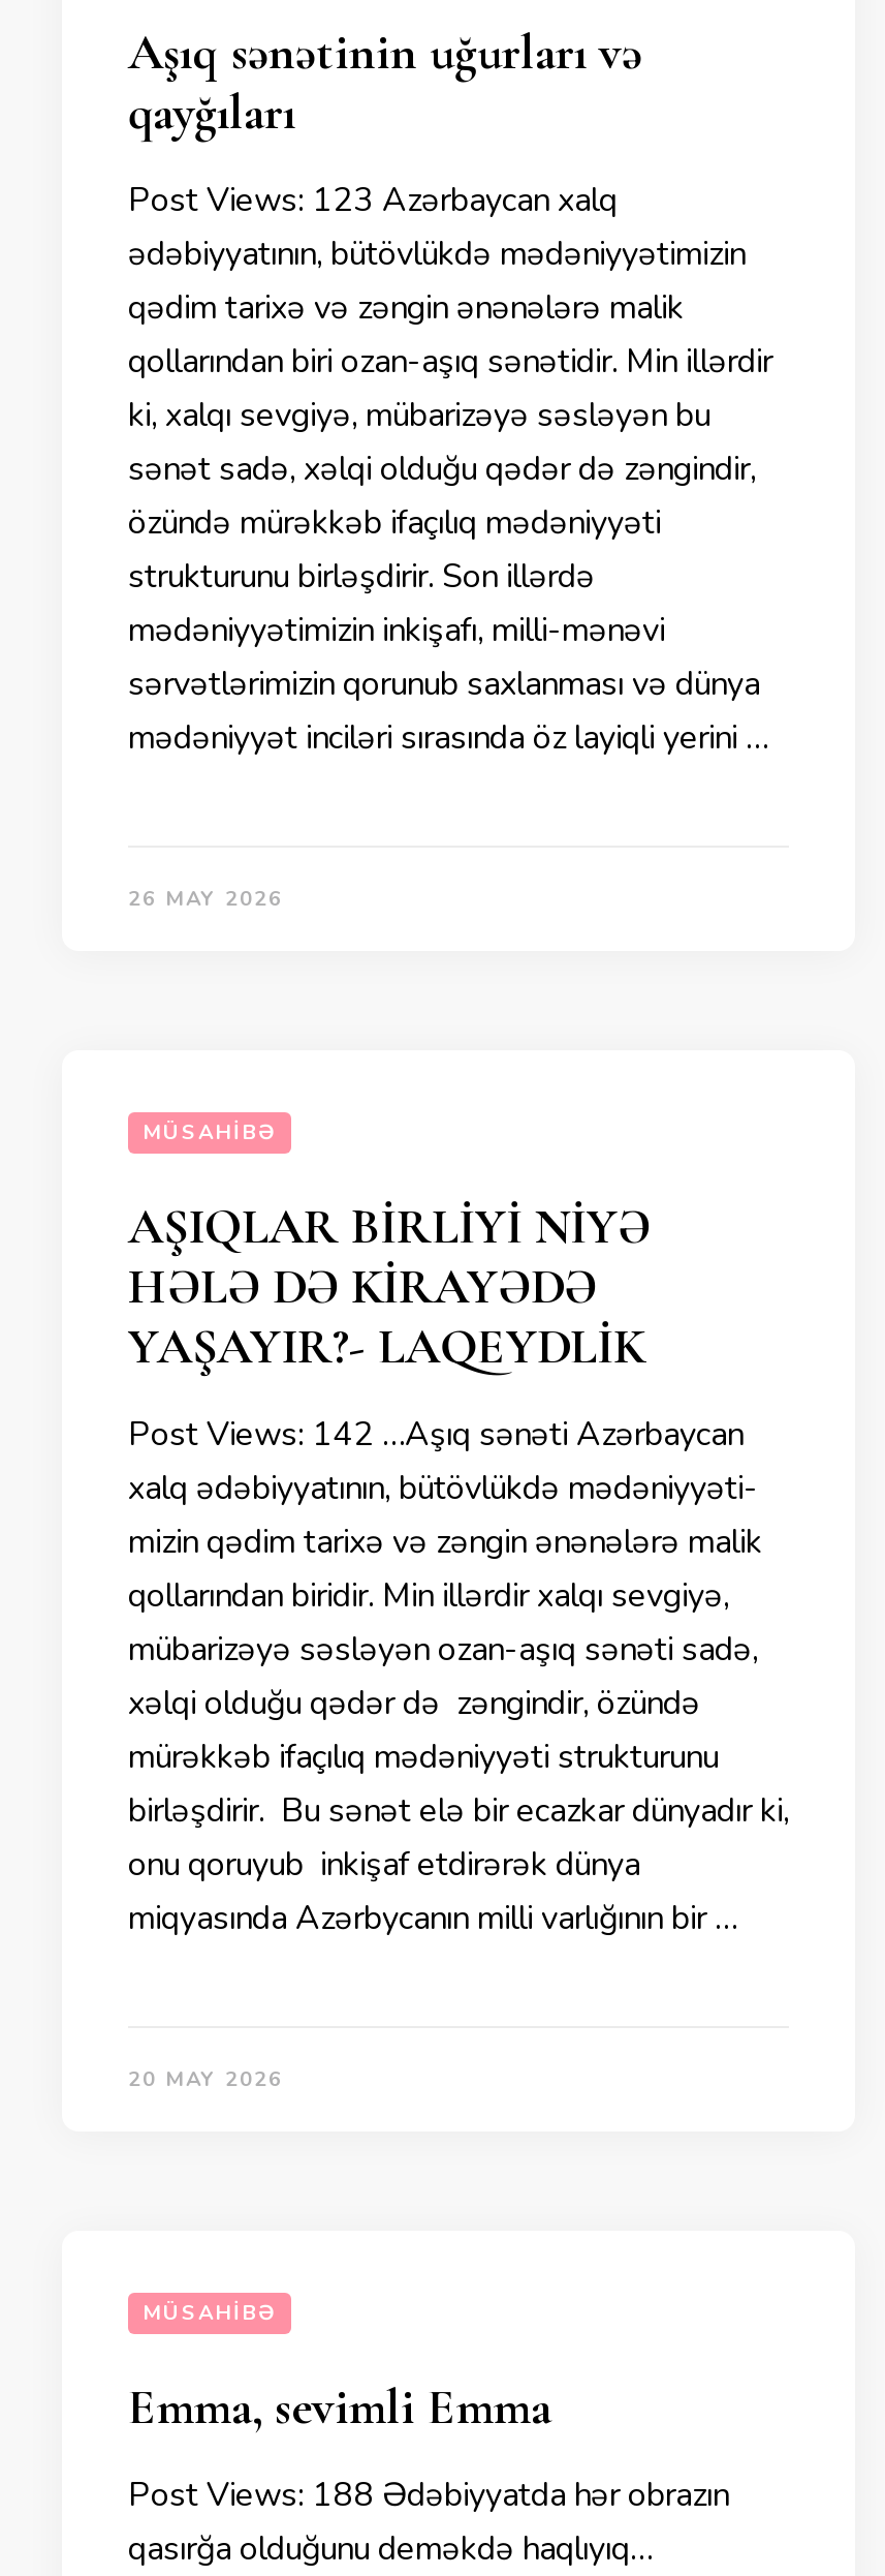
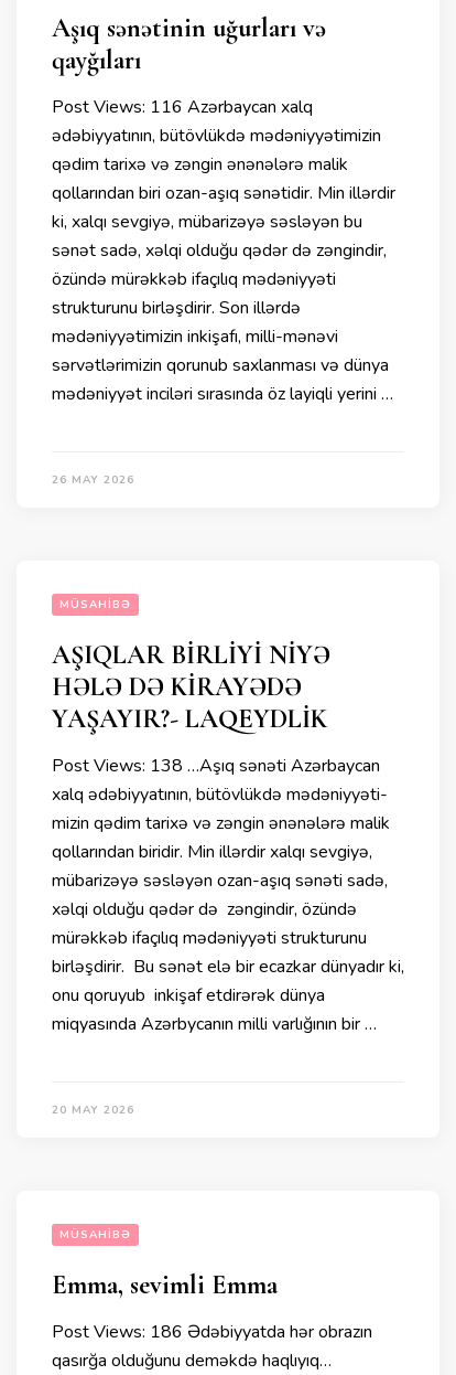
[128,178,618,223] Post Views: 123 Azərbaycan xalq -> [52,95,313,119] Post Views: 116 Azərbaycan xalq
[128,1412,744,1458] Post Views: 142 …Aşıq sənəti Azərbaycan -> [52,754,380,778] Post Views: 138 …Aşıq sənəti Azərbaycan
[128,2473,729,2518] Post Views: 188 Ədəbiyyatda hər obrazın -> [52,1320,372,1344] Post Views: 186 Ədəbiyyatda hər obrazın

